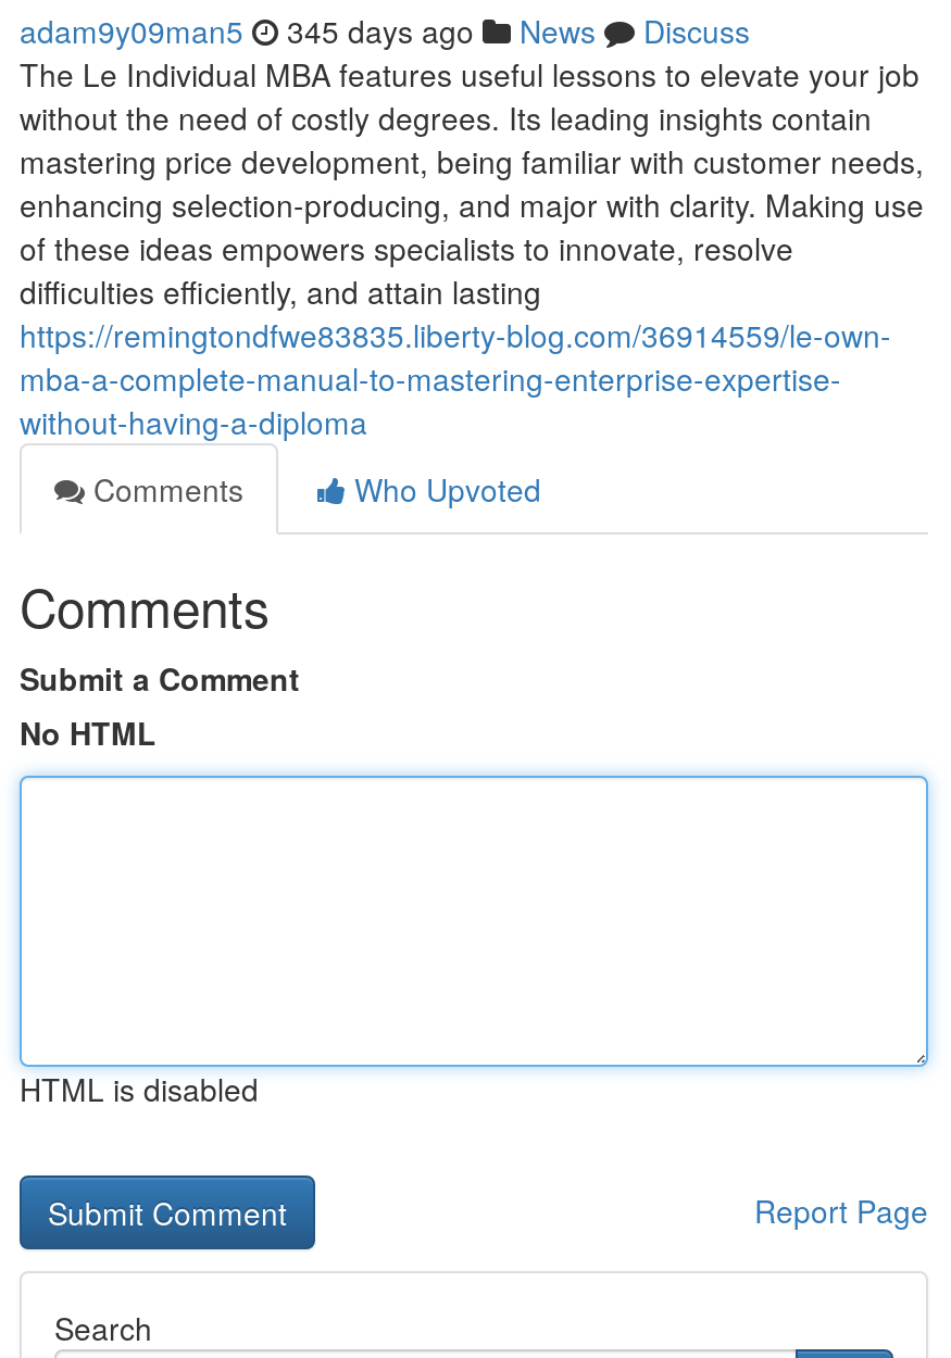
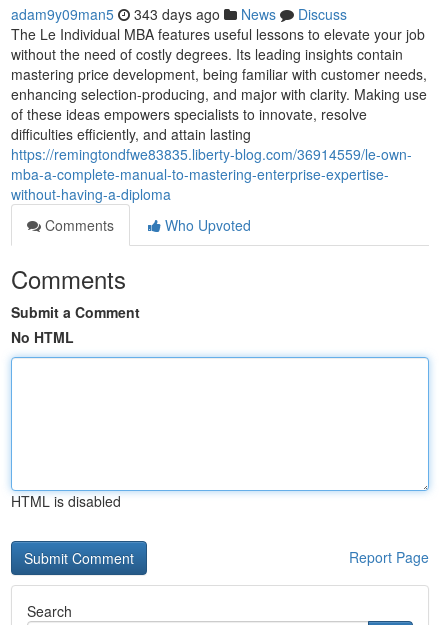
[20,9,750,52] adam9y09man5 345 days ago News Discuss -> [11,4,347,24] adam9y09man5 343 days ago News Discuss

